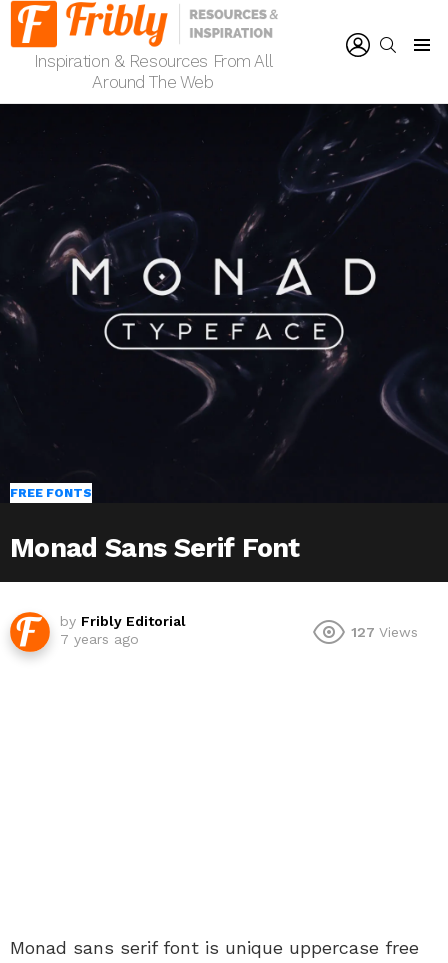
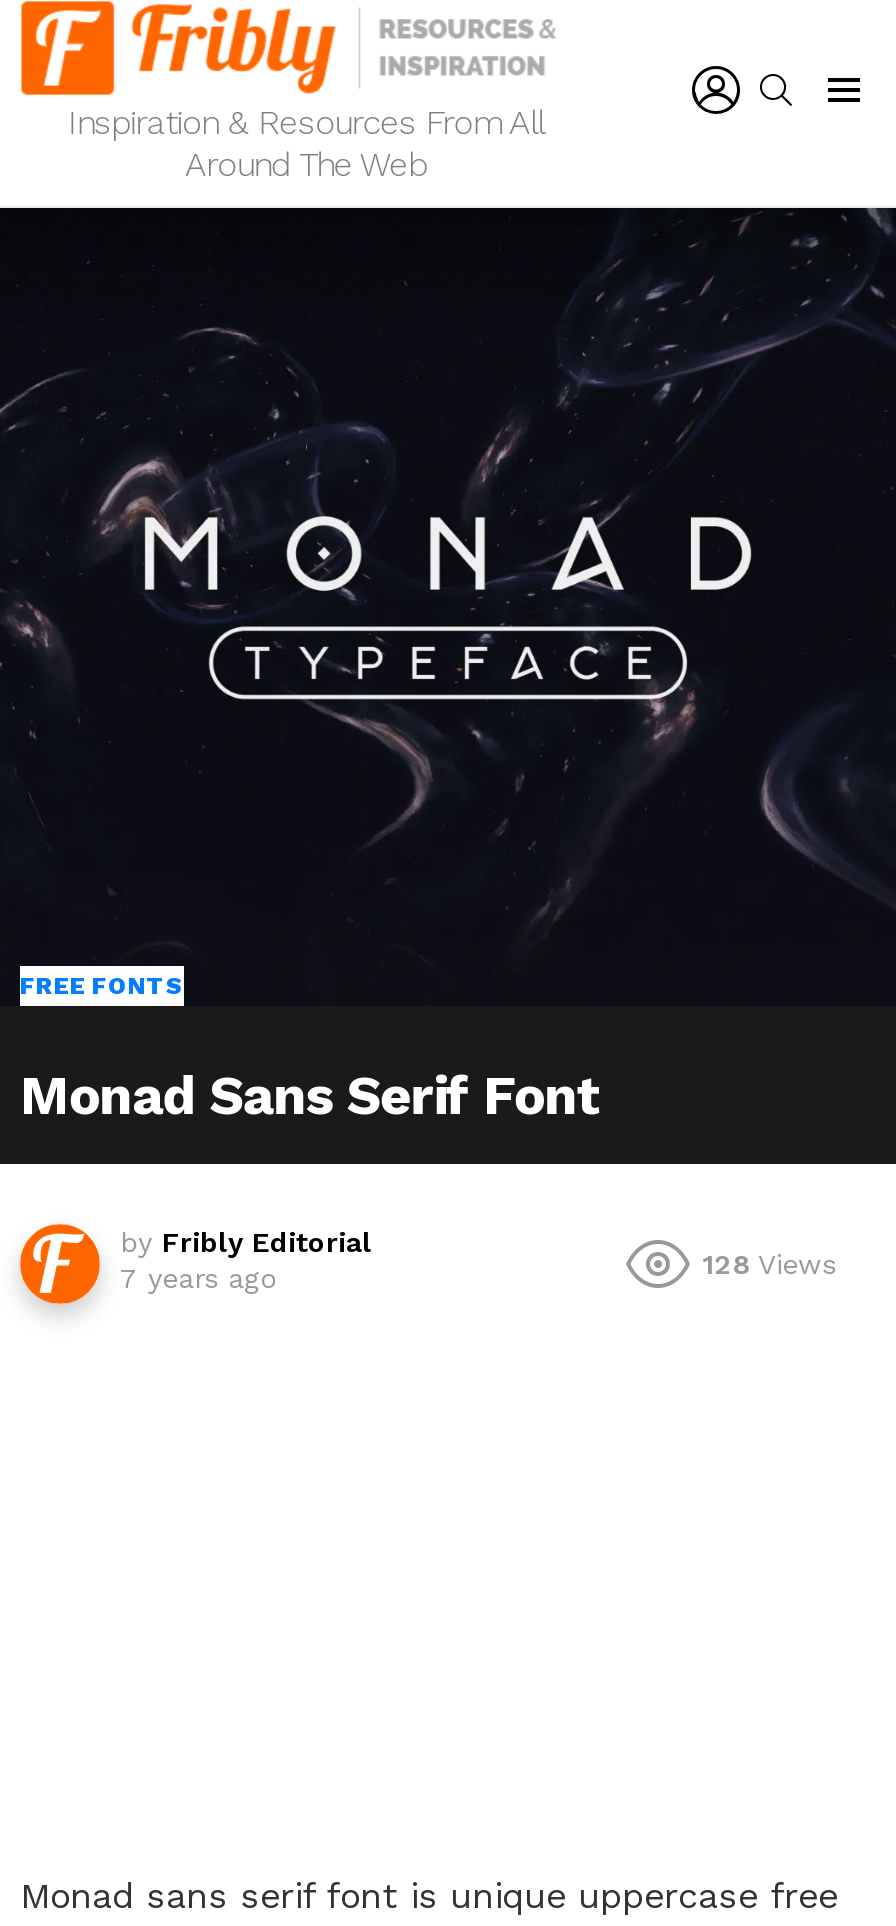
[351,624,418,640] 127 Views -> [702,1249,836,1281] 128 Views

